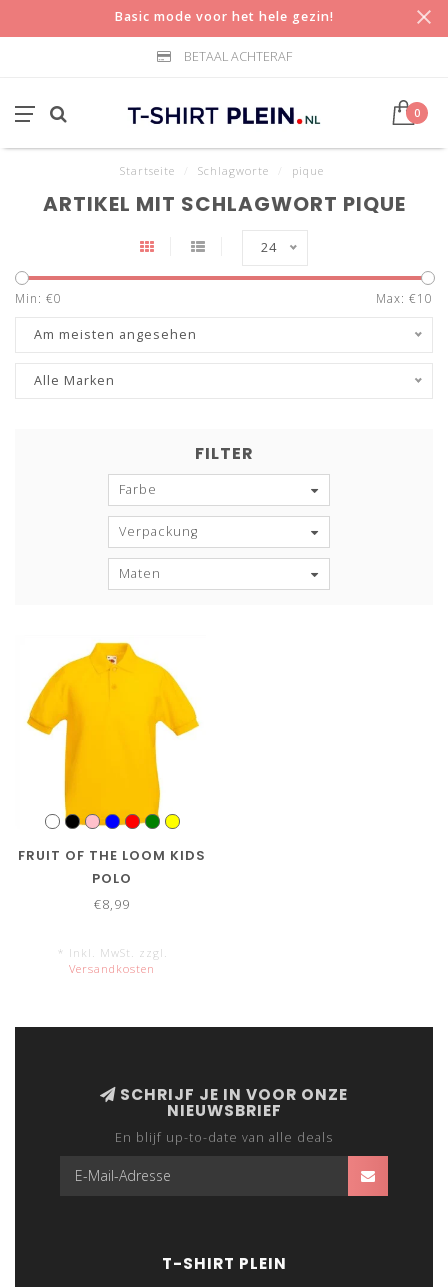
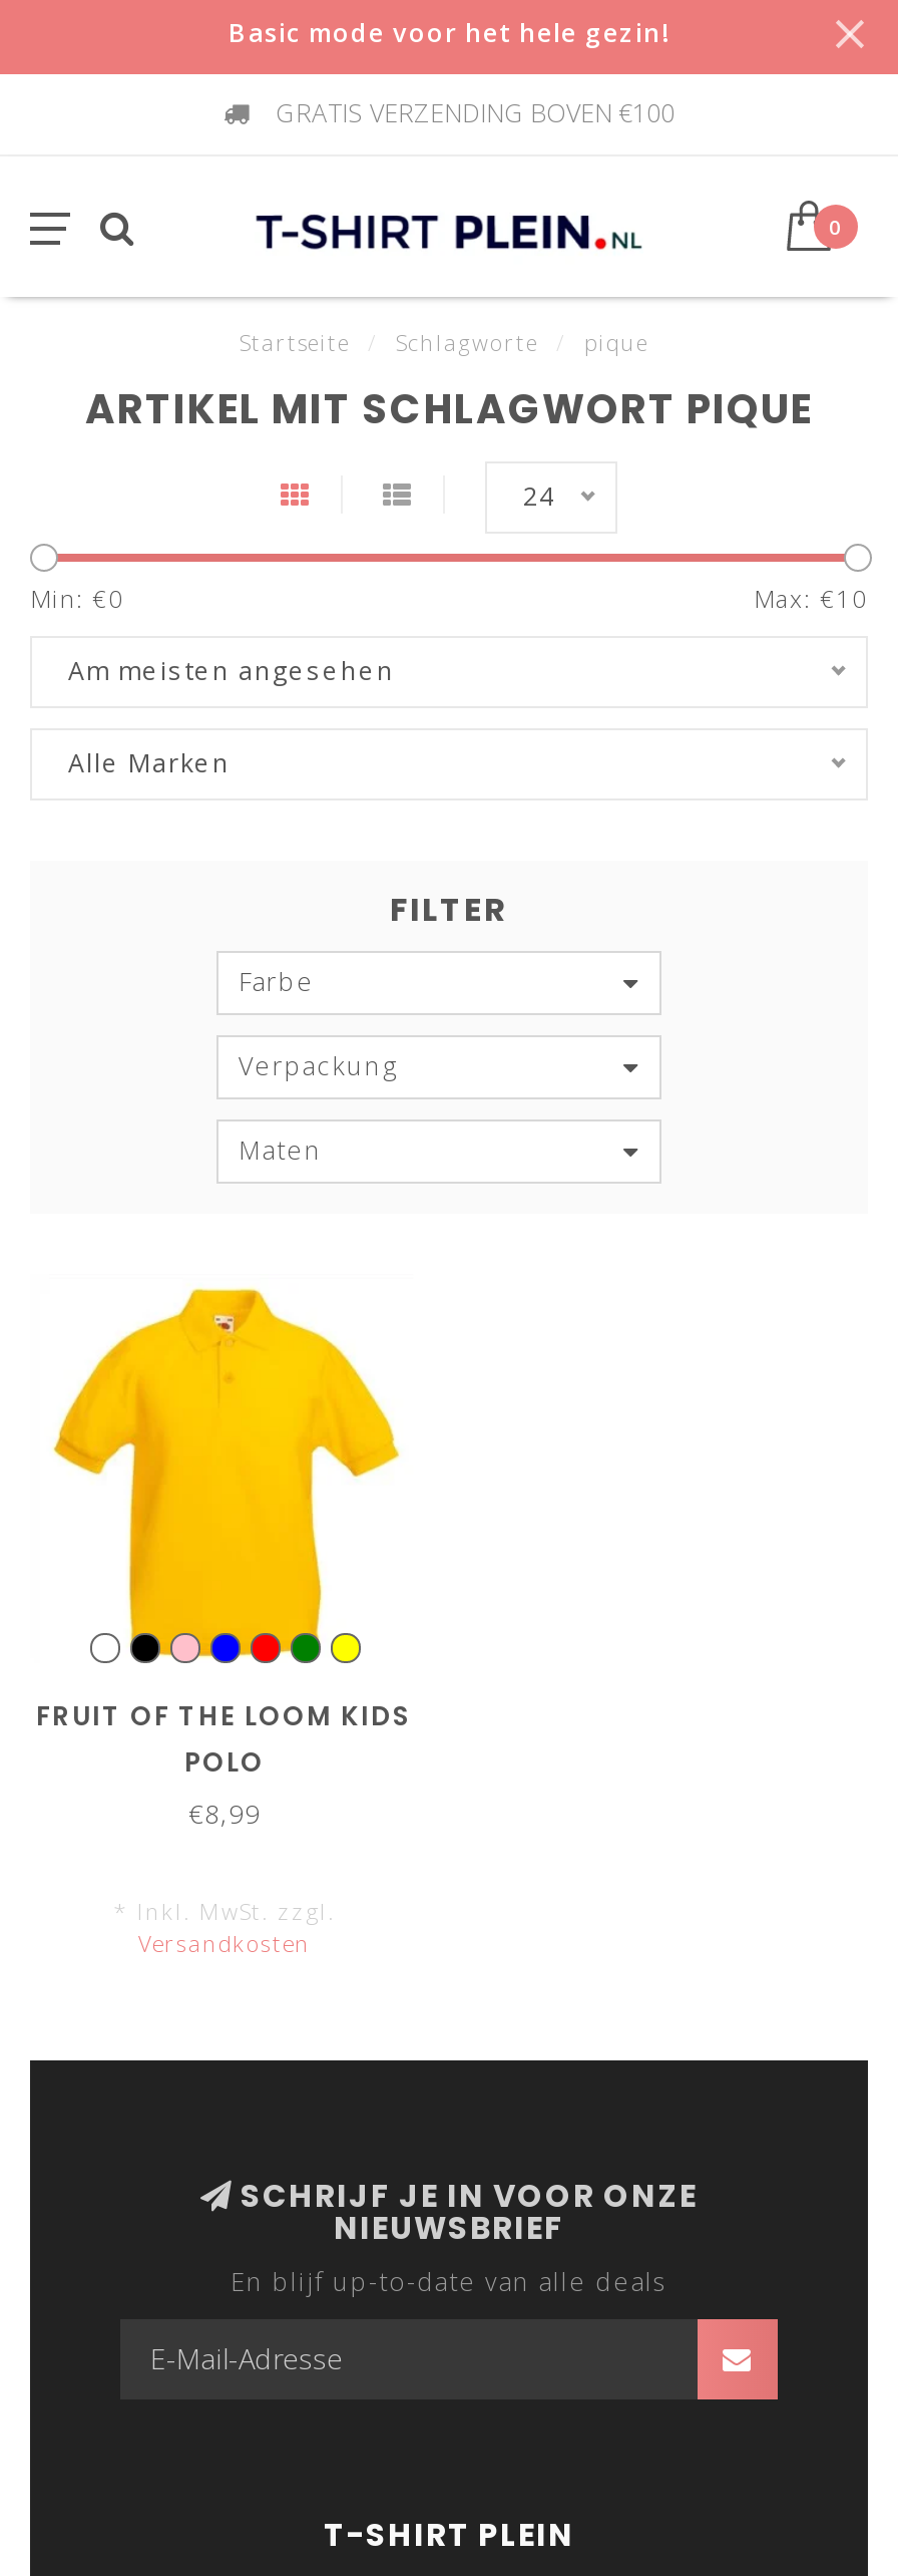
[180,48,291,65] BETAAL ACHTERAF -> [270,96,675,130] GRATIS VERZENDING BOVEN €100

